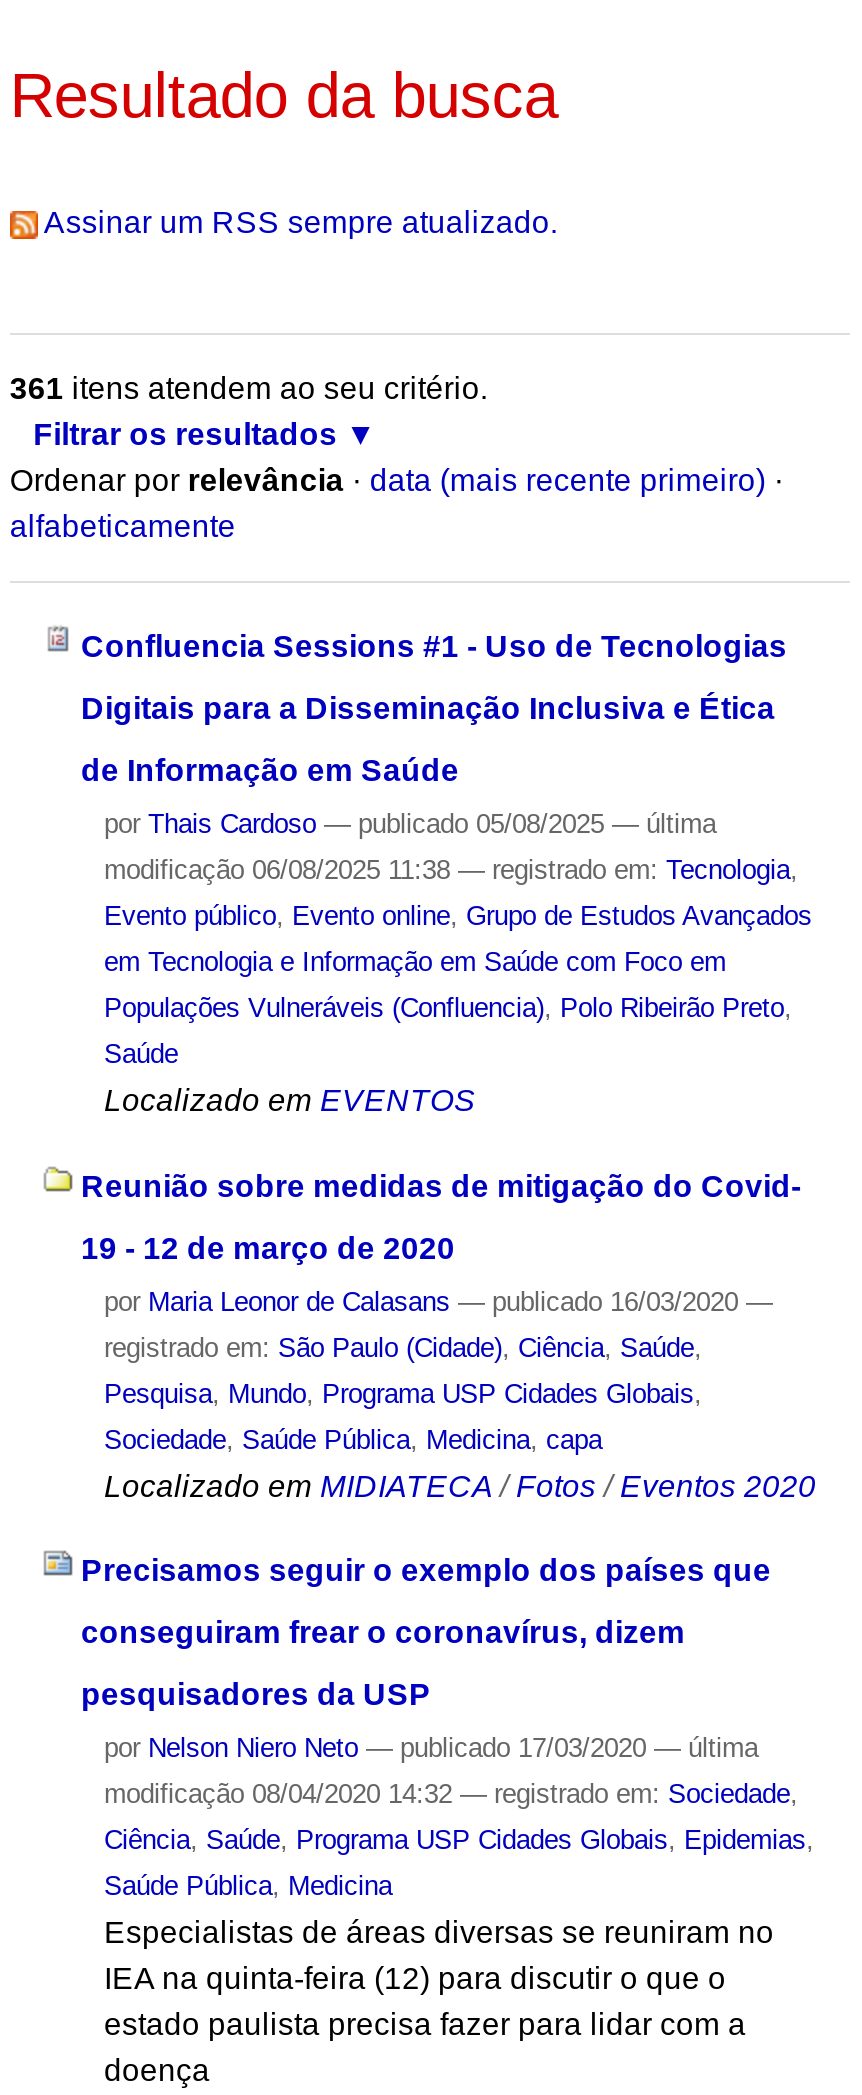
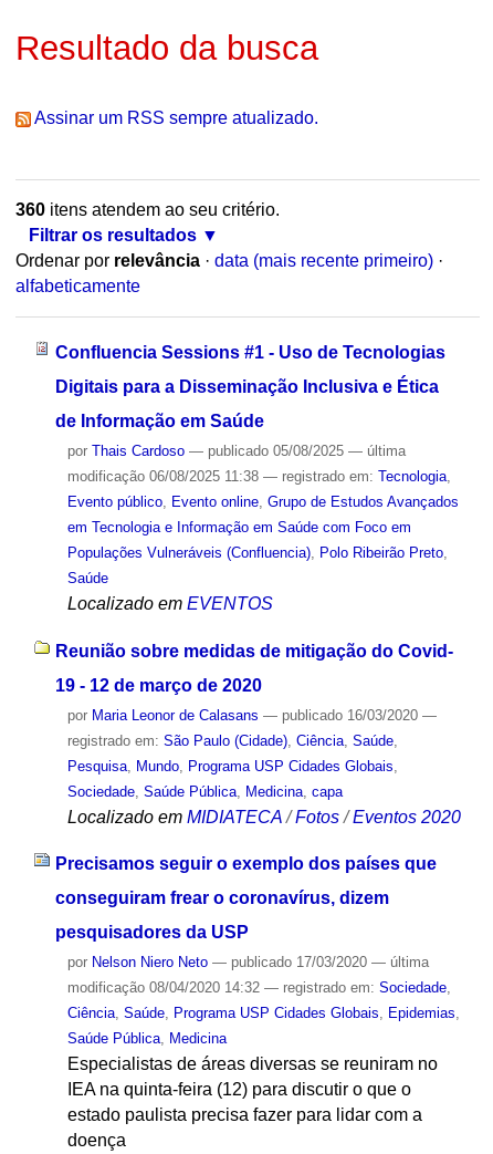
[10,372,488,406] 361 itens atendem ao seu critério. -> [15,201,279,219] 360 itens atendem ao seu critério.

